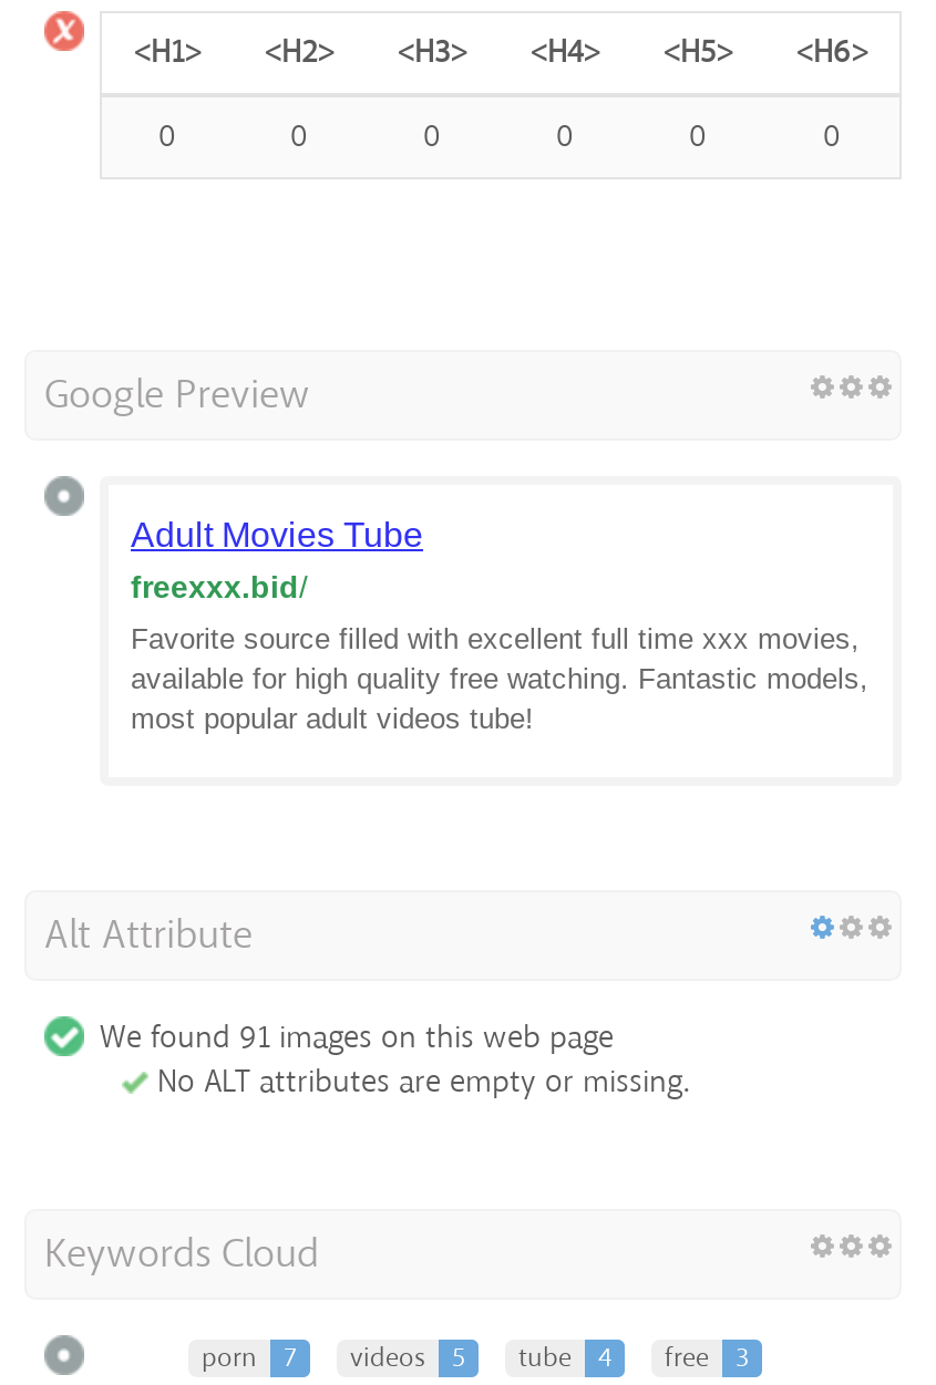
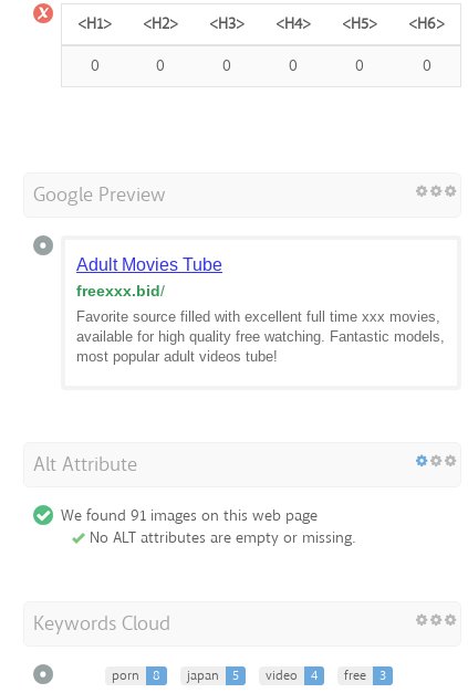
[284,1339,425,1374] 7 | videos -> [153,666,219,684] 8 | japan
[518,1339,572,1374] tube -> [266,666,298,684] video

